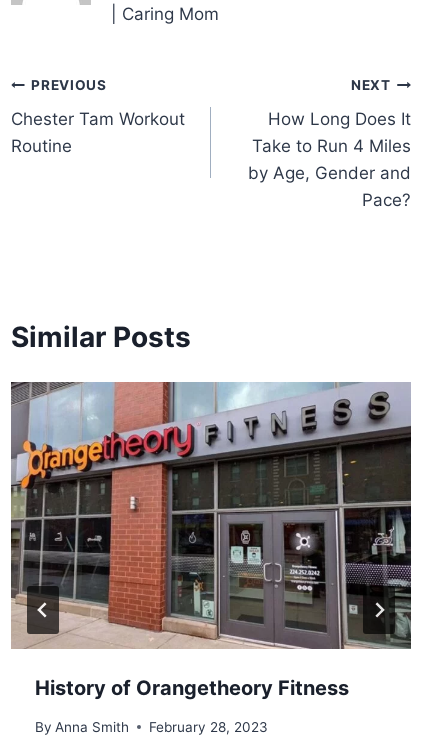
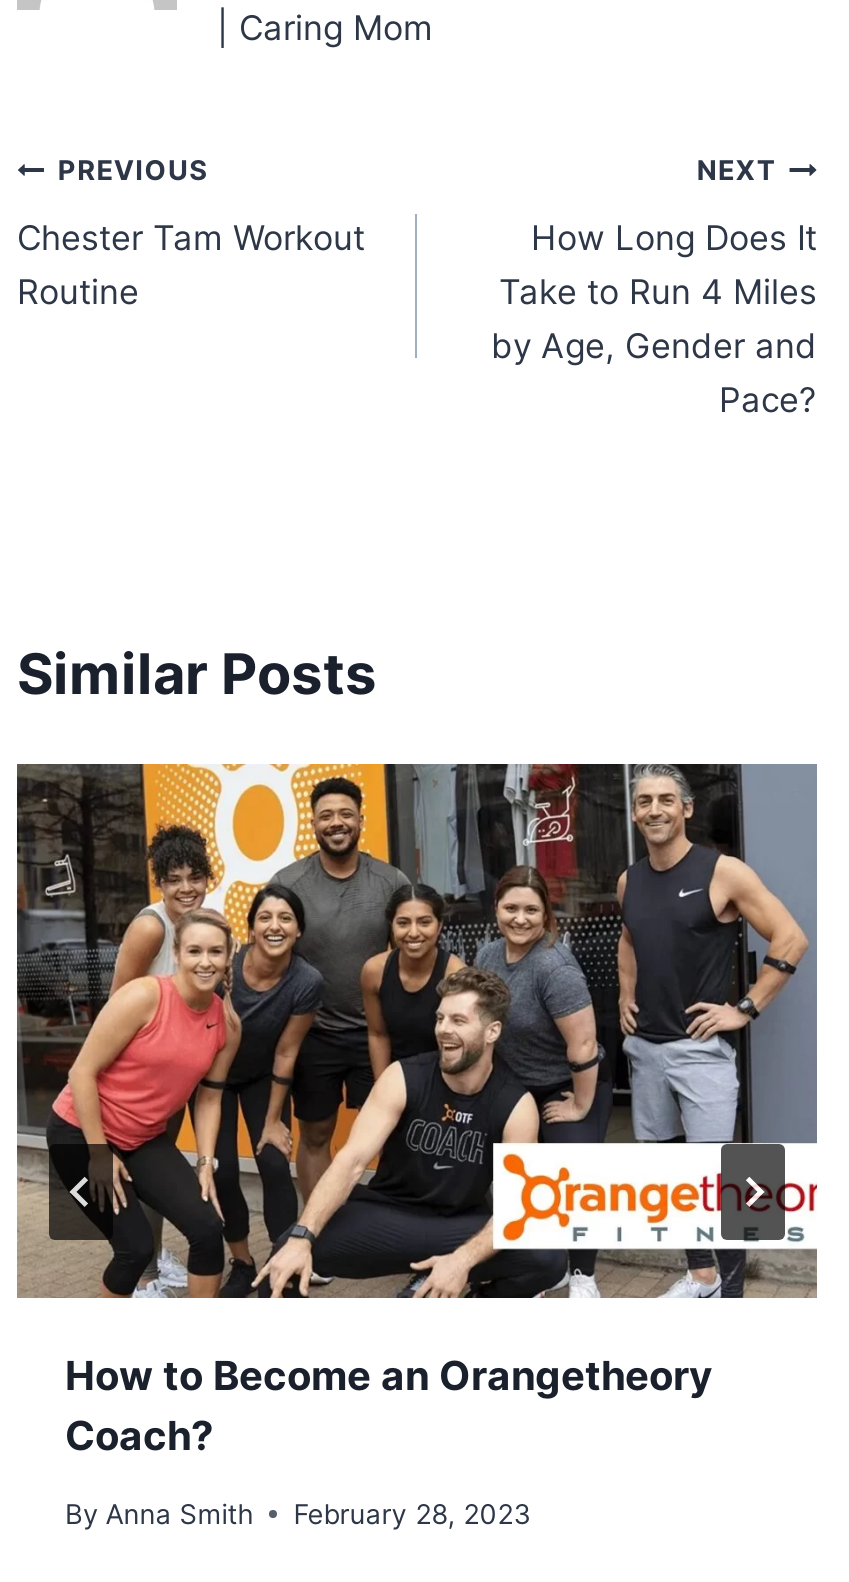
[11,381,412,700] [image] | History of Orangetheory Fitness -> [17,762,819,1460] [image] | How to Become an Orangetheory | Coach?

